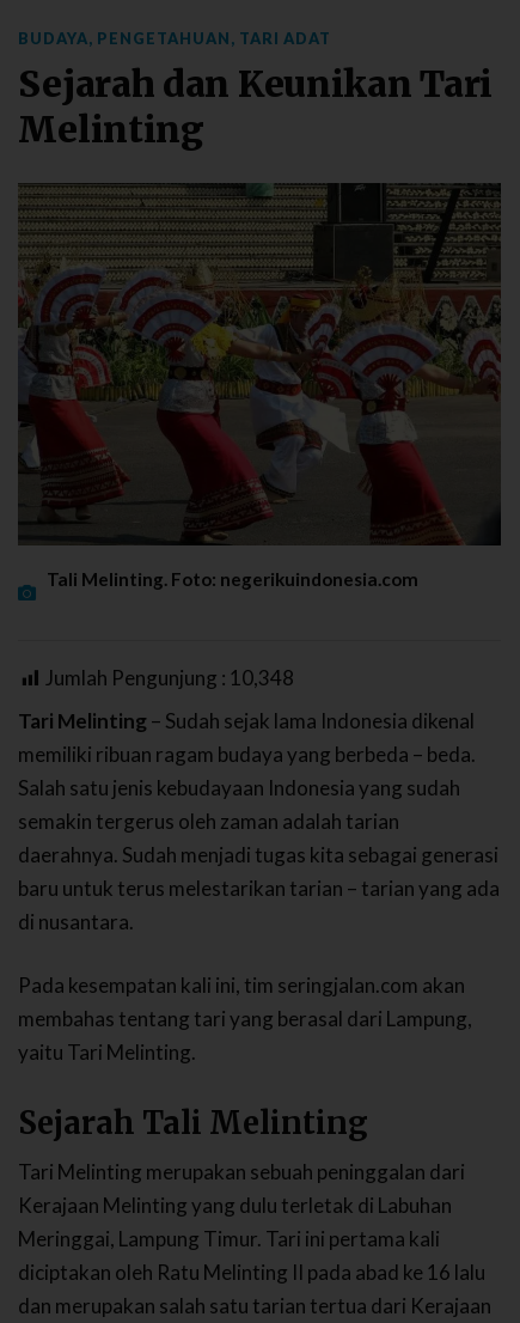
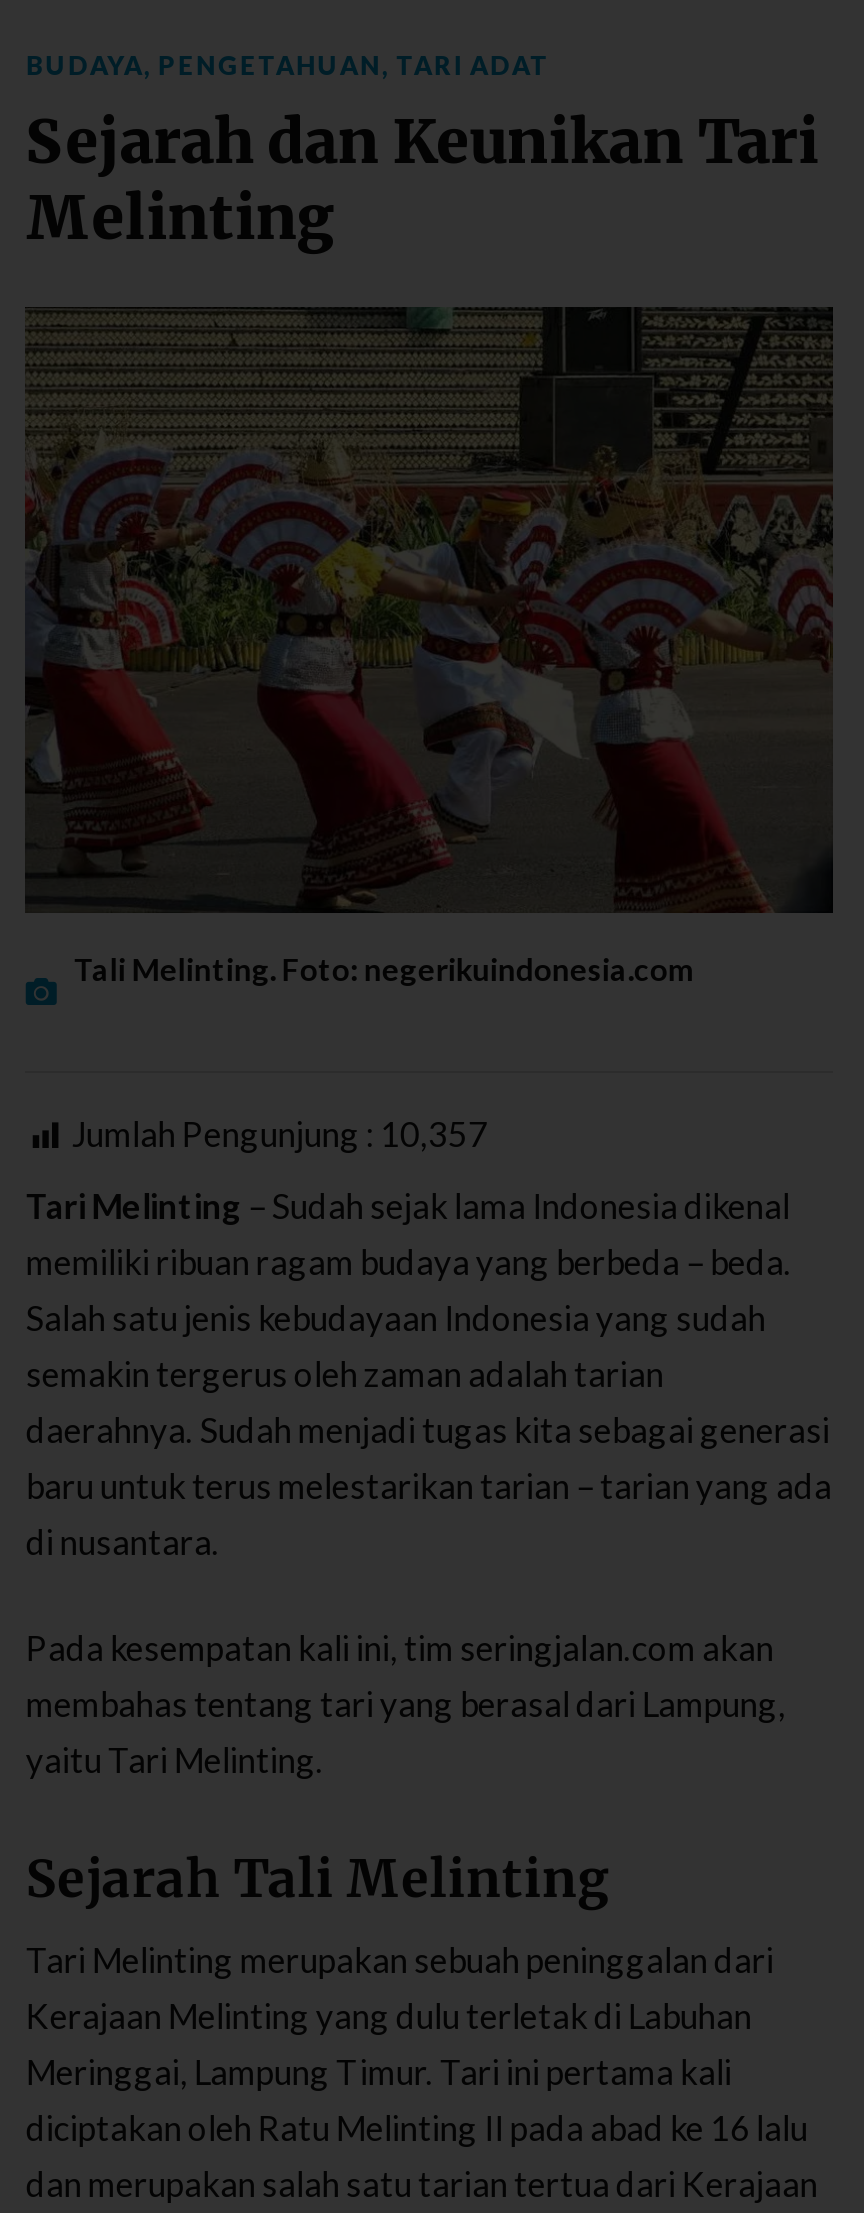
[46,665,295,690] Jumlah Pengunjung : 10,348 -> [72,1113,488,1155] Jumlah Pengunjung : 10,357

